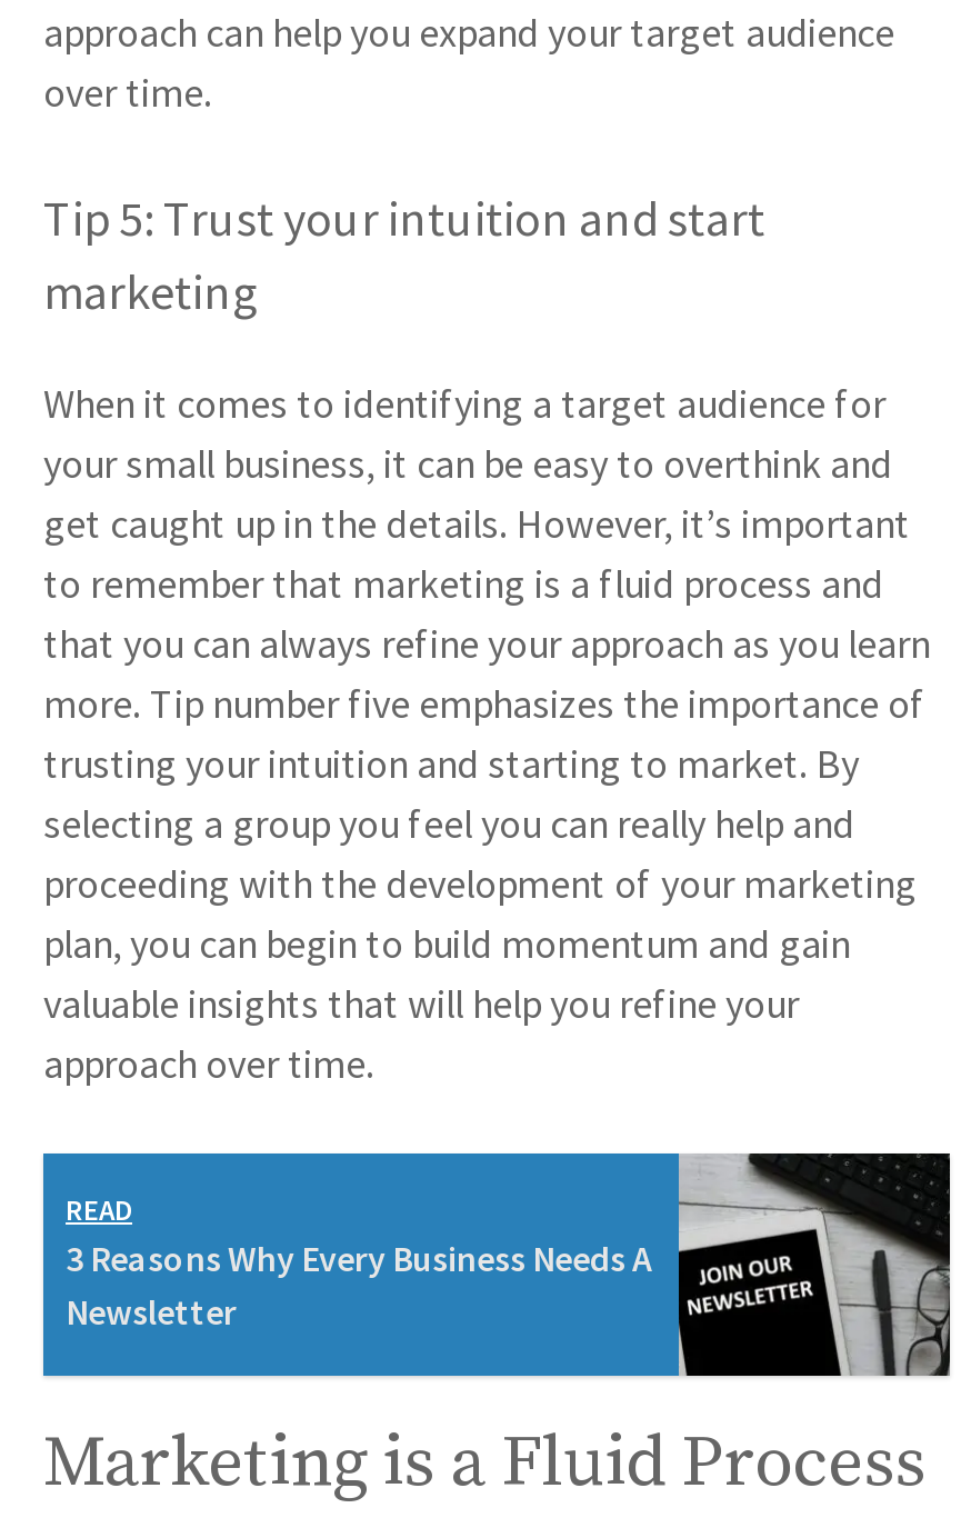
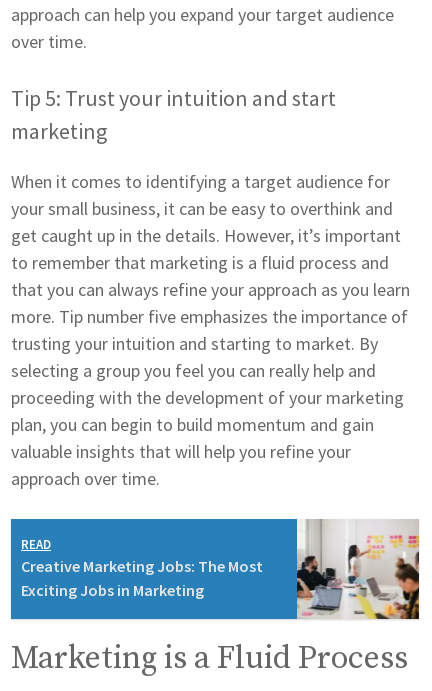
[66,1151,952,1378] [image] | 3 Reasons Why Every Business Needs A | Newsletter -> [21,519,420,620] [image] | Creative Marketing Jobs: The Most | Exciting Jobs in Marketing

